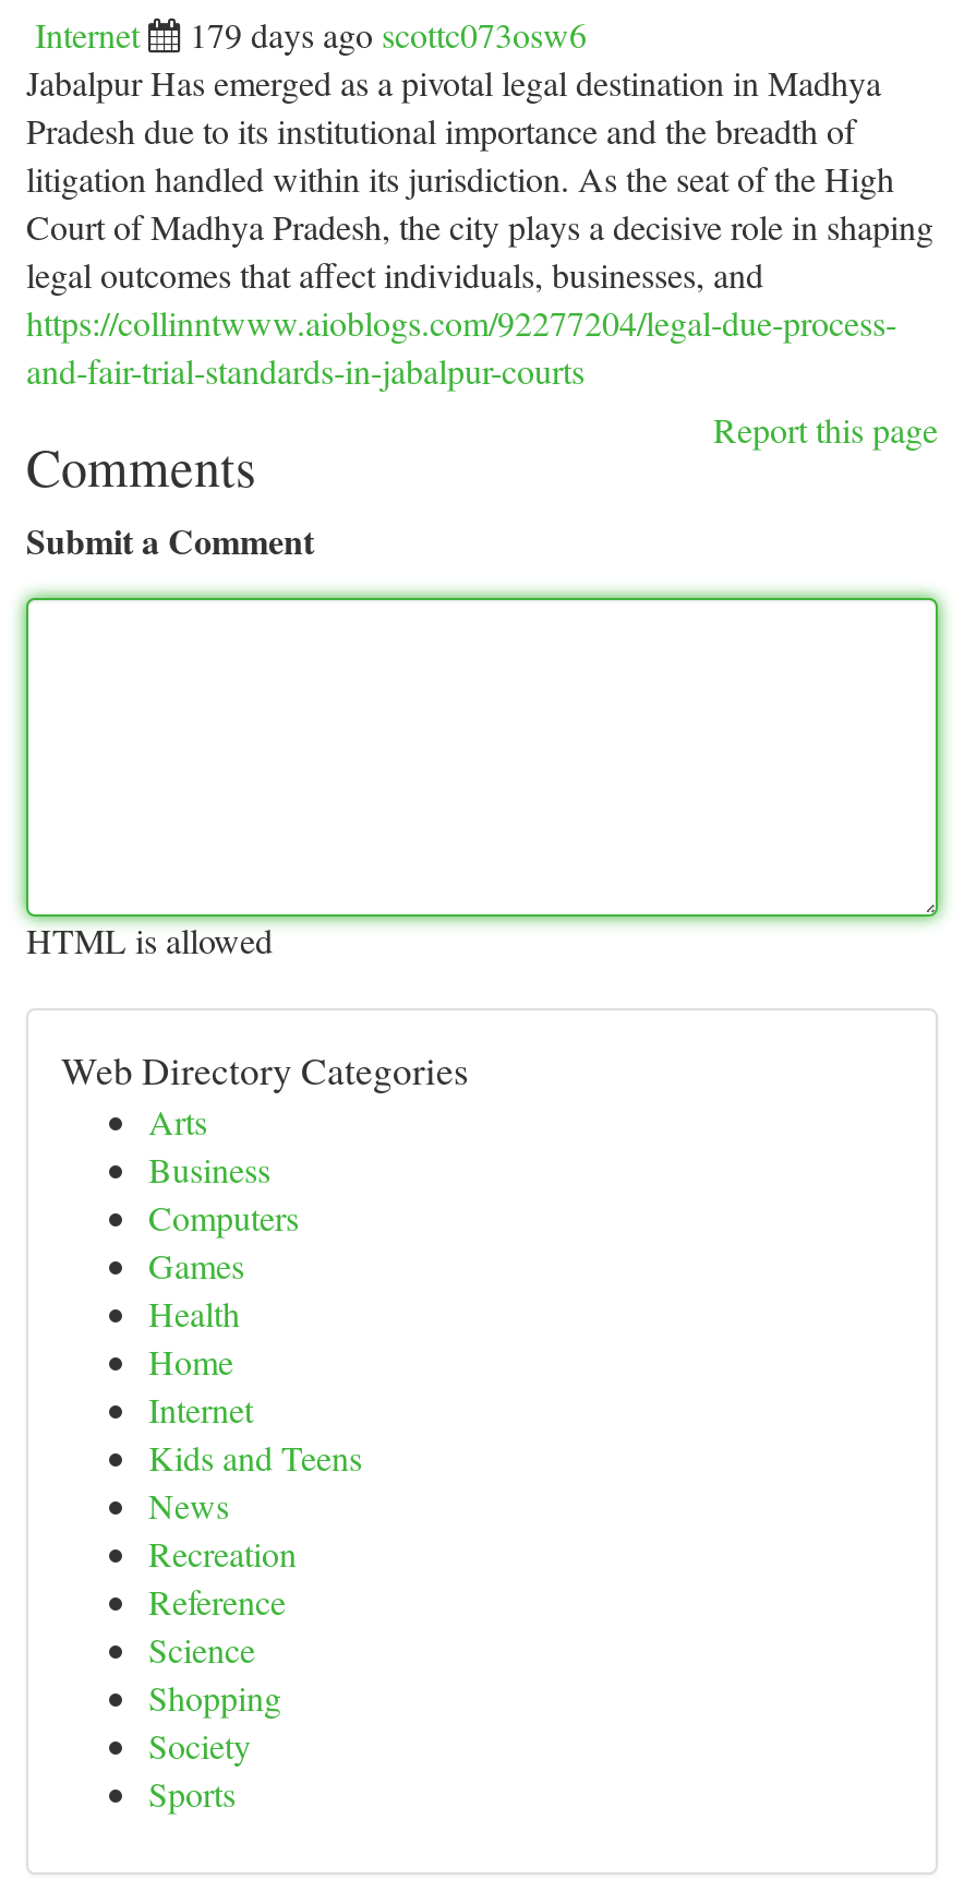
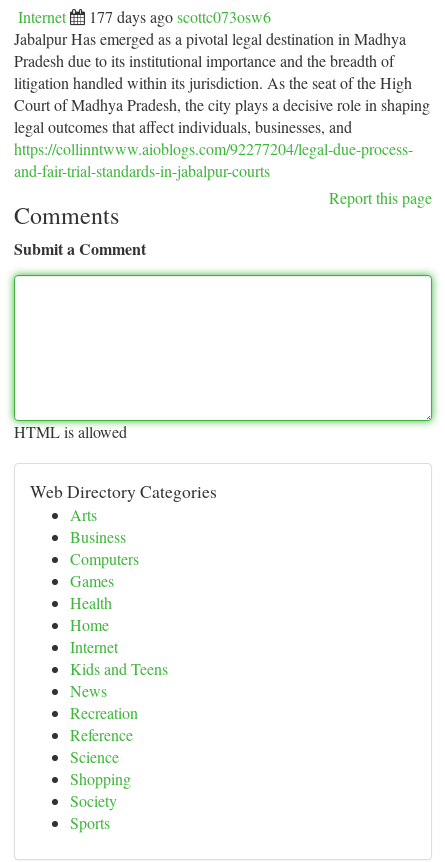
[190,11,587,57] 179 days ago scottc073osw6 -> [89,6,271,27] 177 days ago scottc073osw6

